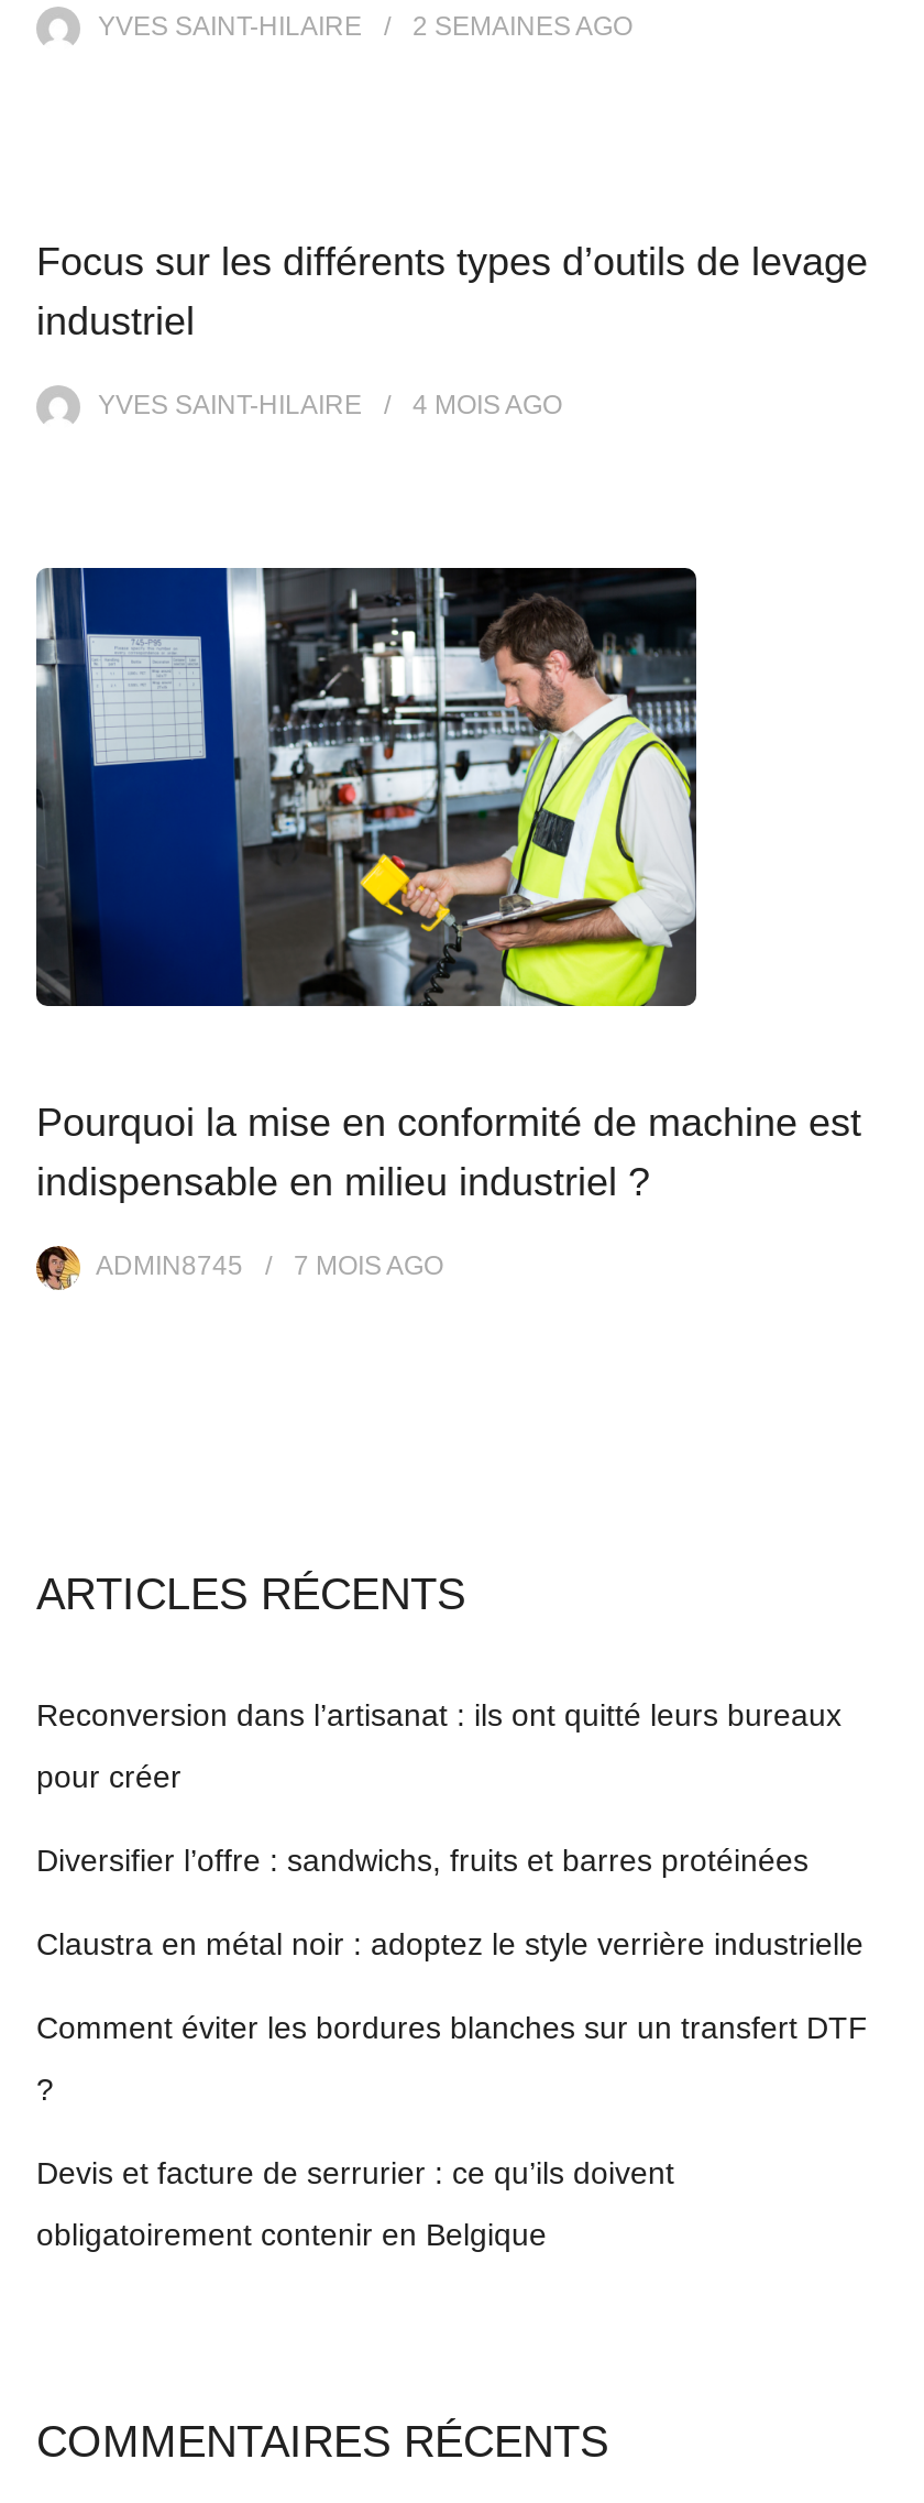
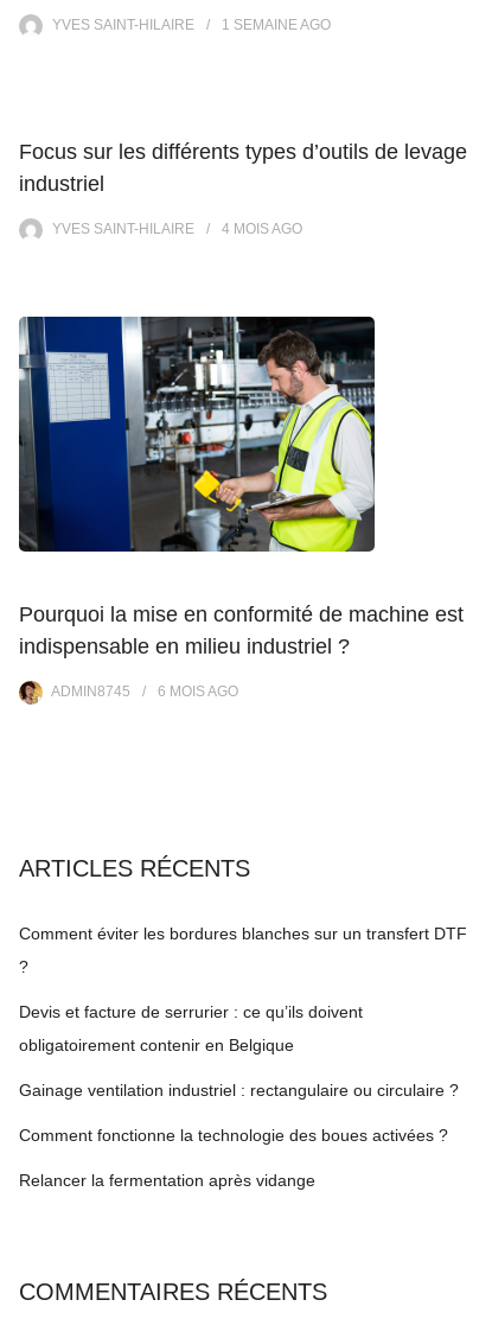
[98,12,632,43] YVES SAINT-HILAIRE 2 SEMAINES AGO -> [52,17,331,33] YVES SAINT-HILAIRE 1 SEMAINE AGO
[96,1250,443,1281] ADMIN8745 7 MOIS AGO -> [51,683,238,700] ADMIN8745 6 MOIS AGO
[36,1697,864,1961] Reconversion dans l’artisanat : ils ont quitté leurs bureaux | pour créer | Diversifier l’offre : sandwichs, fruits et barres protéinées | Claustra en métal noir : adoptez le style verrière industrielle -> none
moved [36,2010,868,2252] -> [19,924,467,1054]: Comment éviter les bordures blanches sur un transfert DTF | Devis et facture de serrurier : ce qu’ils doivent | obligatoirement contenir en Belgique
none -> [19,1081,459,1190] Gainage ventilation industriel : rectangulaire ou circulaire ? | Comment fonctionne la technologie des boues activées ? | Relancer la fermentation après vidange

